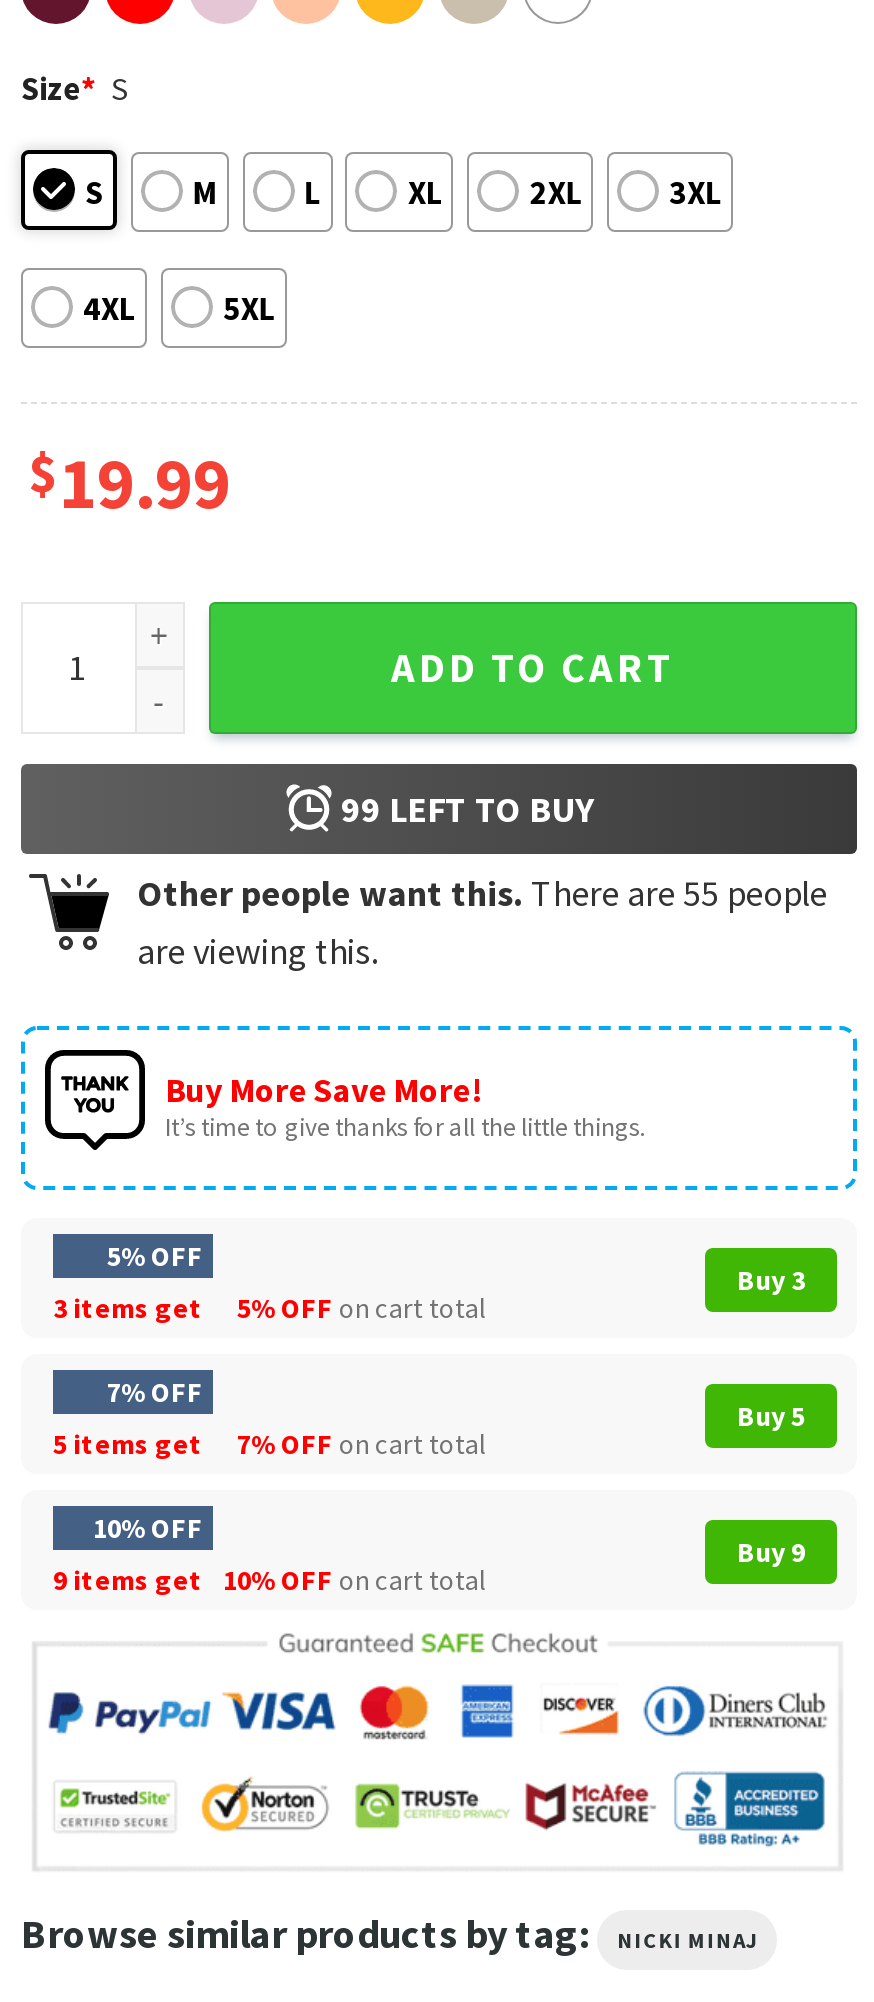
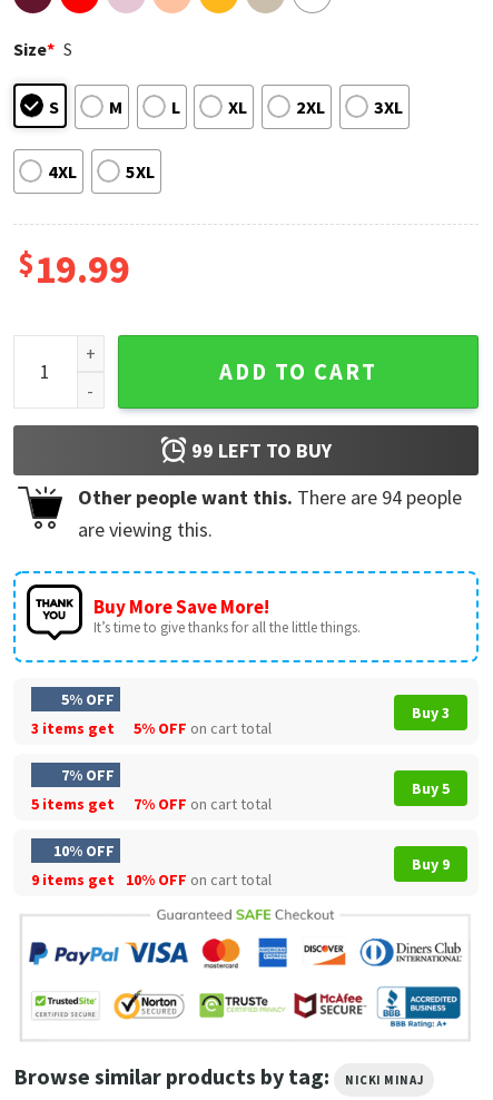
[137,869,827,915] Other people want this. There are 55 people -> [78,484,462,509] Other people want this. There are 94 people

